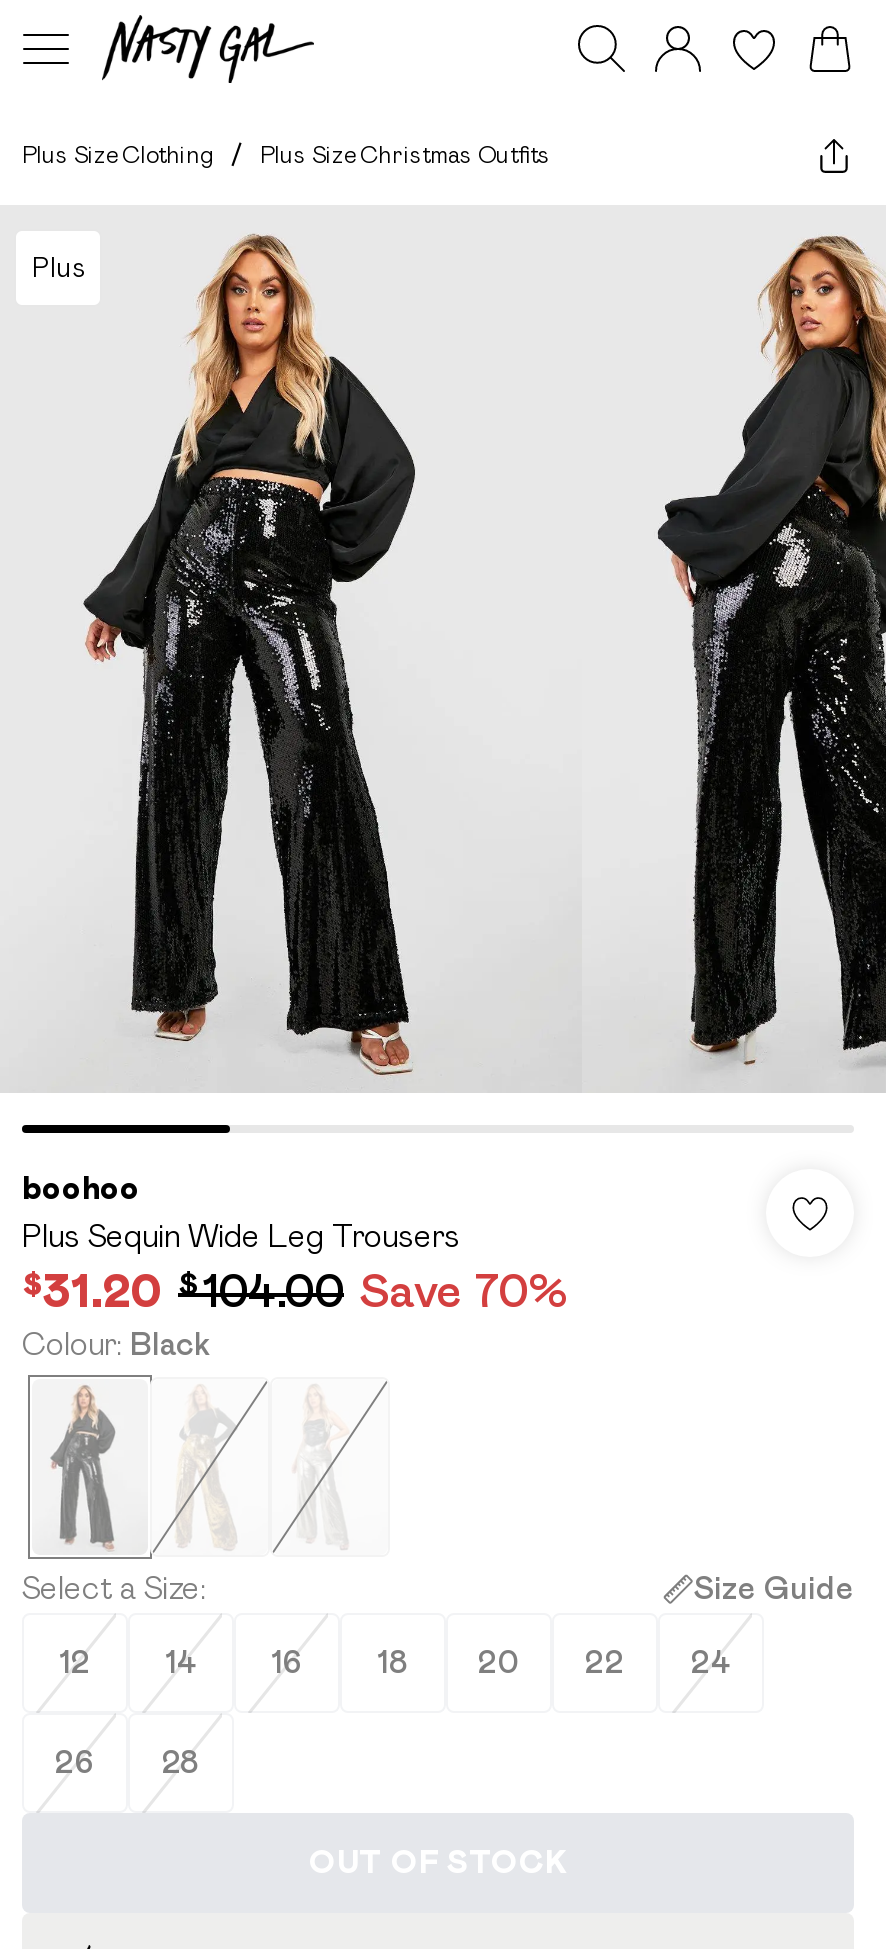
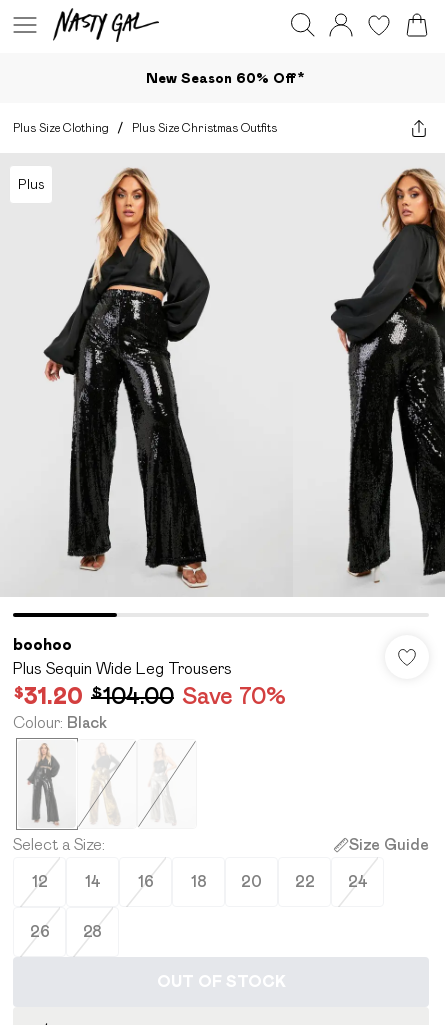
none -> [145,69,304,85] New Season 60% Off*

